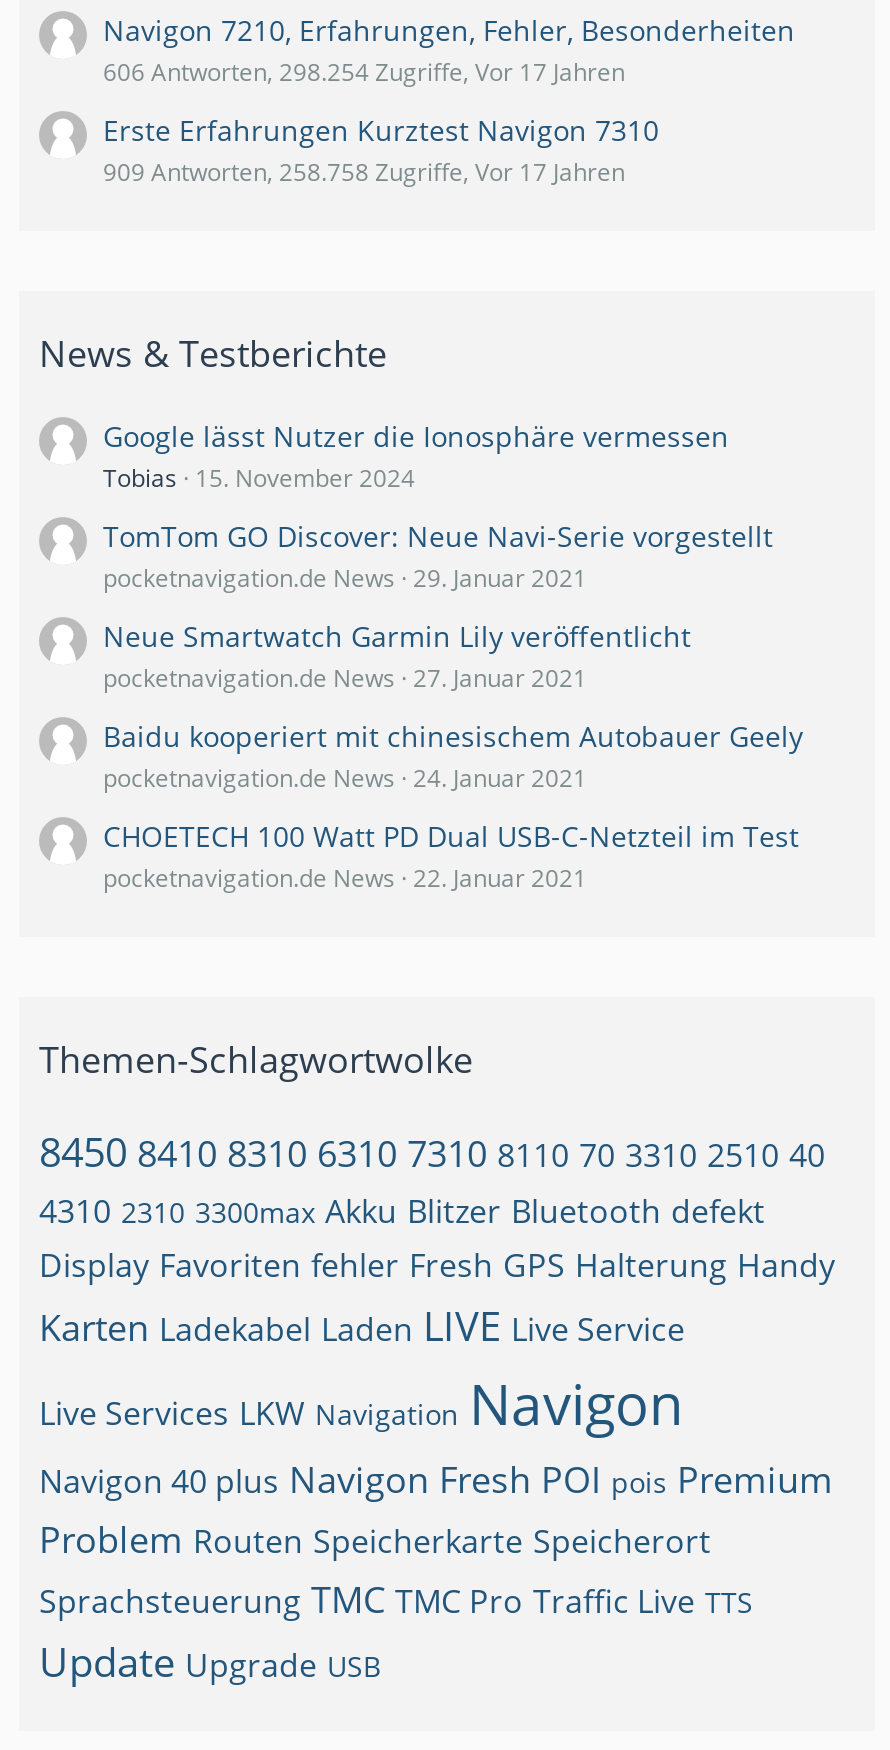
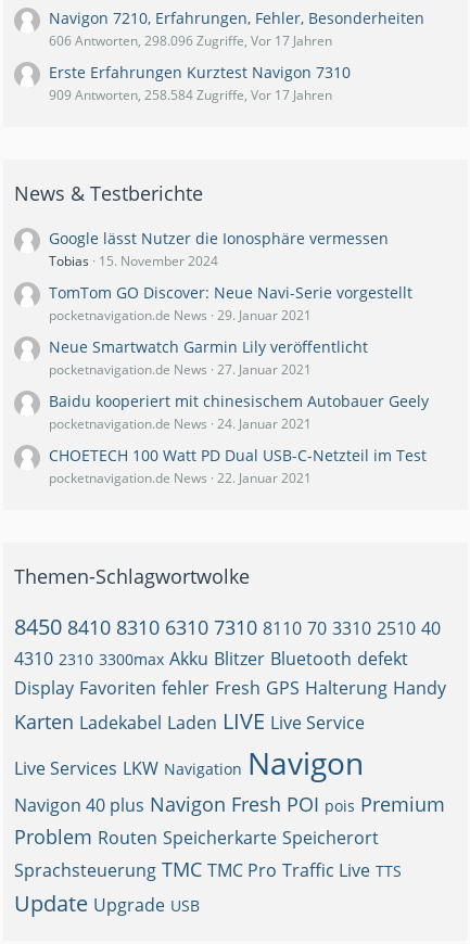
[103,55,625,89] 606 Antworten, 298.254 Zugriffe, Vor 17 Jahren -> [49,32,332,50] 606 Antworten, 298.096 Zugriffe, Vor 17 Jahren
[103,155,625,189] 909 Antworten, 258.758 Zugriffe, Vor 17 Jahren -> [49,86,332,104] 909 Antworten, 258.584 Zugriffe, Vor 17 Jahren

